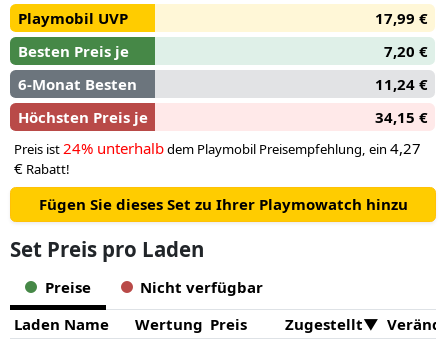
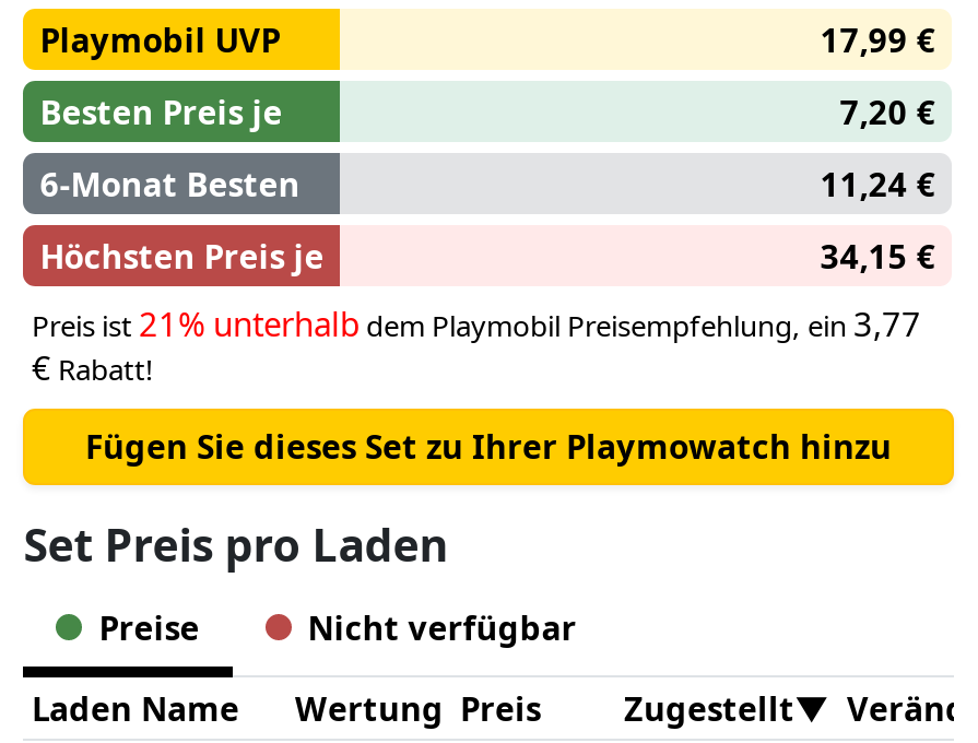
[14,137,421,157] Preis ist 24% unterhalb dem Playmobil Preisempfehlung, ein 4,27 -> [32,300,921,344] Preis ist 21% unterhalb dem Playmobil Preisempfehlung, ein 3,77

